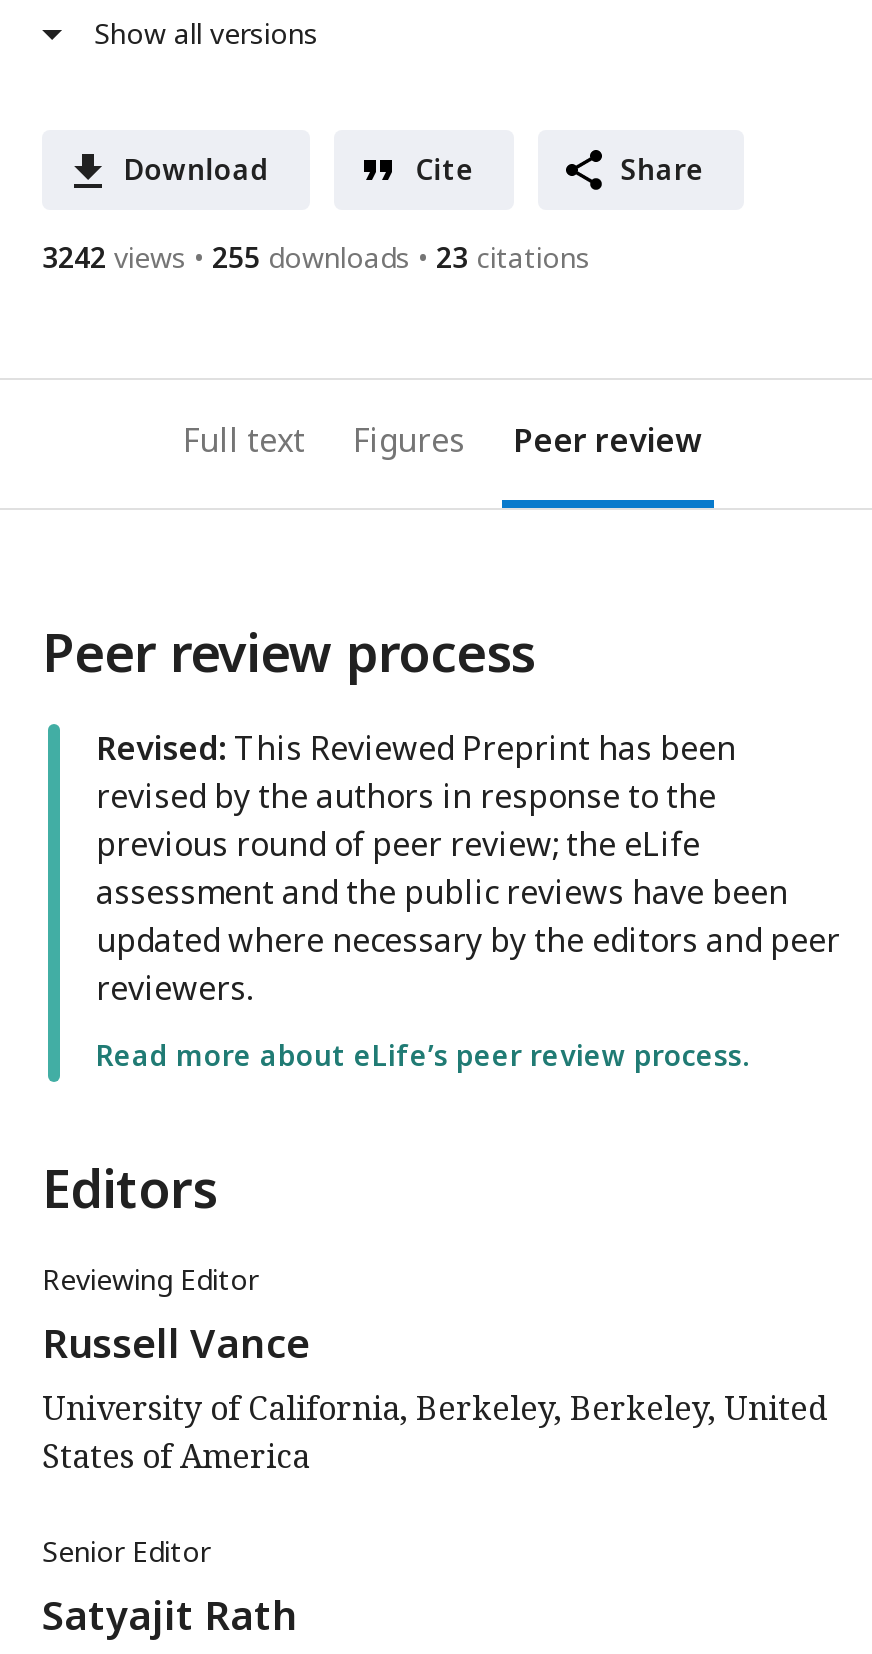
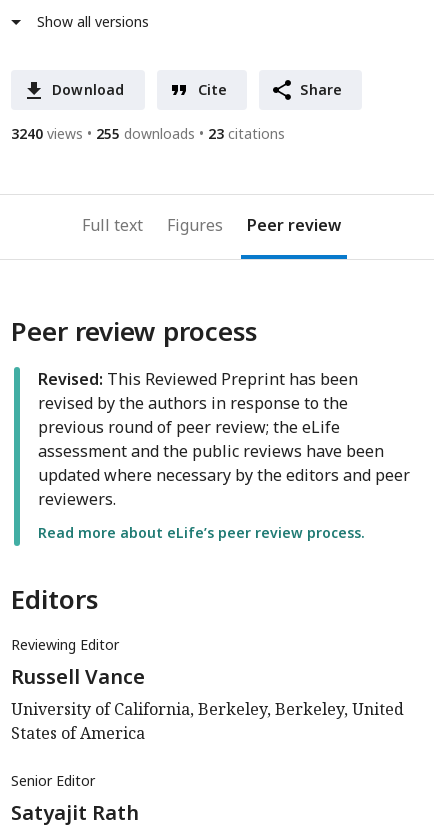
[42,238,590,276] 3242 views 255 downloads 23 citations -> [11,124,285,143] 3240 views 255 downloads 23 citations

